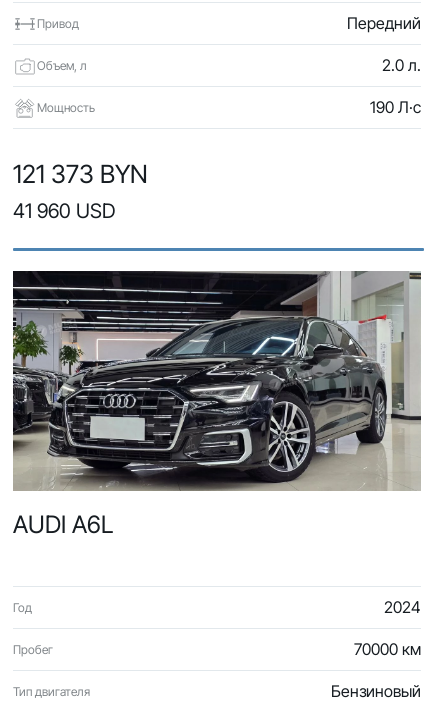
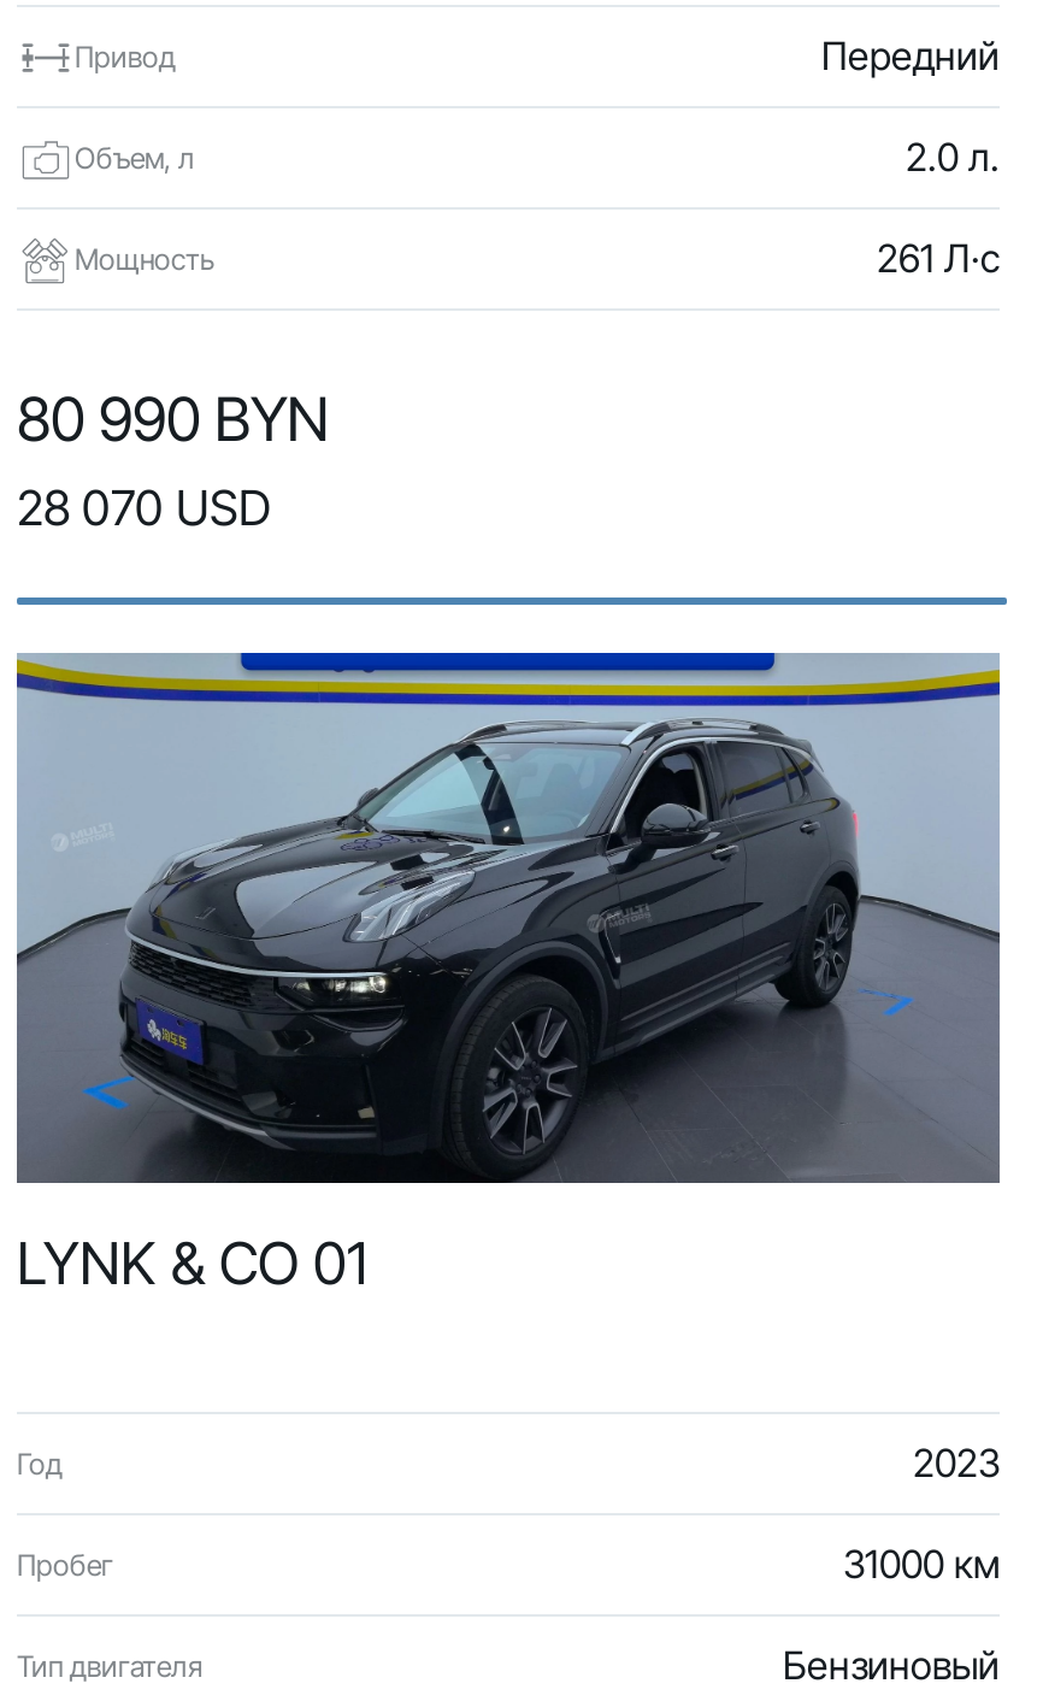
[370,97,421,117] 190 Л·с -> [877,234,1000,282] 261 Л·с
[13,159,148,223] 121 373 BYN | 41 960 USD -> [17,383,330,537] 80 990 BYN | 28 070 USD
[12,270,421,539] [image] | AUDI A6L -> [14,651,1000,1299] [image] | LYNK & CO 01
[384,597,421,617] 2024 -> [913,1438,1000,1487] 2023
[354,639,421,659] 70000 км -> [843,1540,1000,1588] 31000 км

